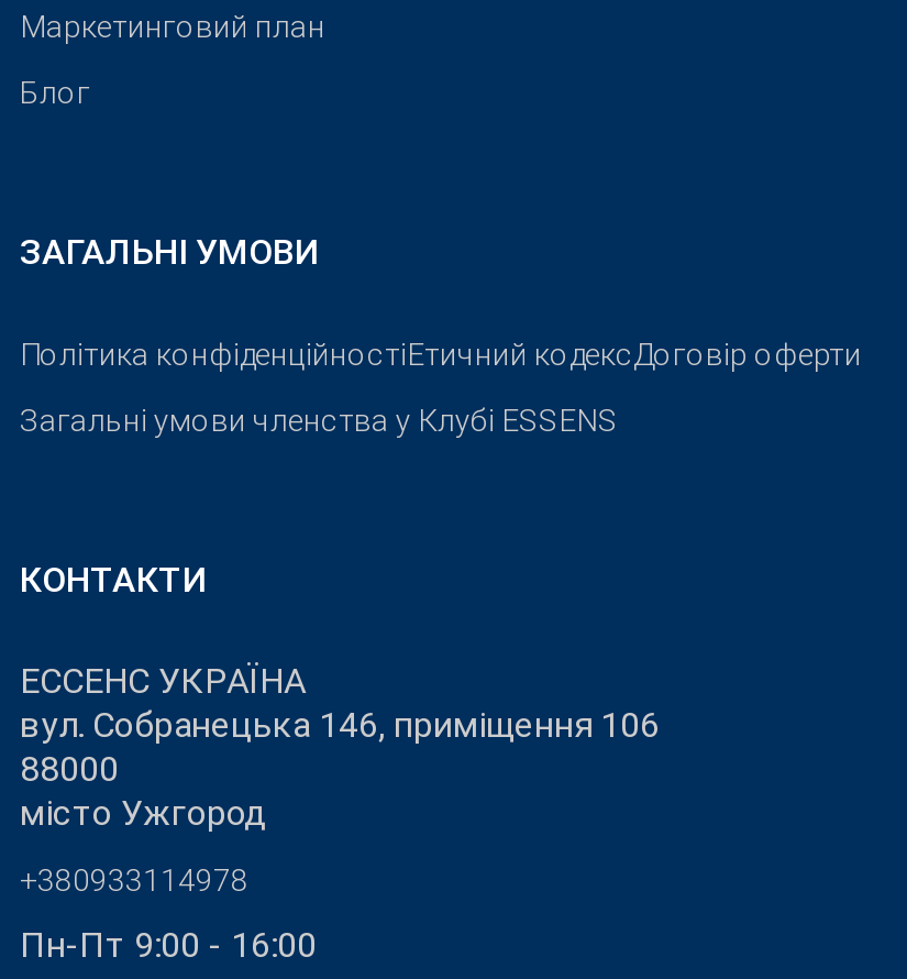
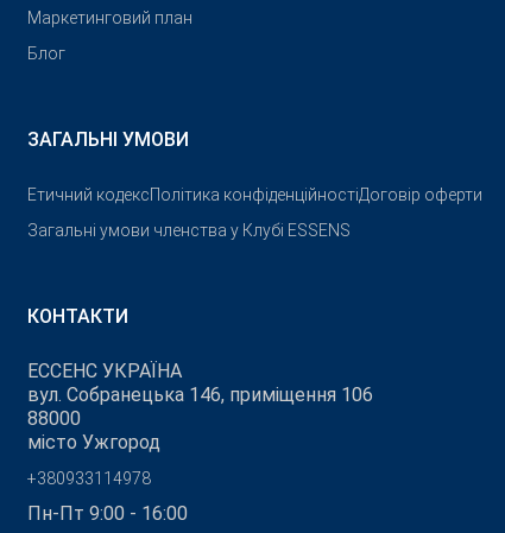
[20,337,862,372] Політика конфіденційностіЕтичний кодексДоговір оферти -> [27,186,482,205] Етичний кодексПолітика конфіденційностіДоговір оферти

